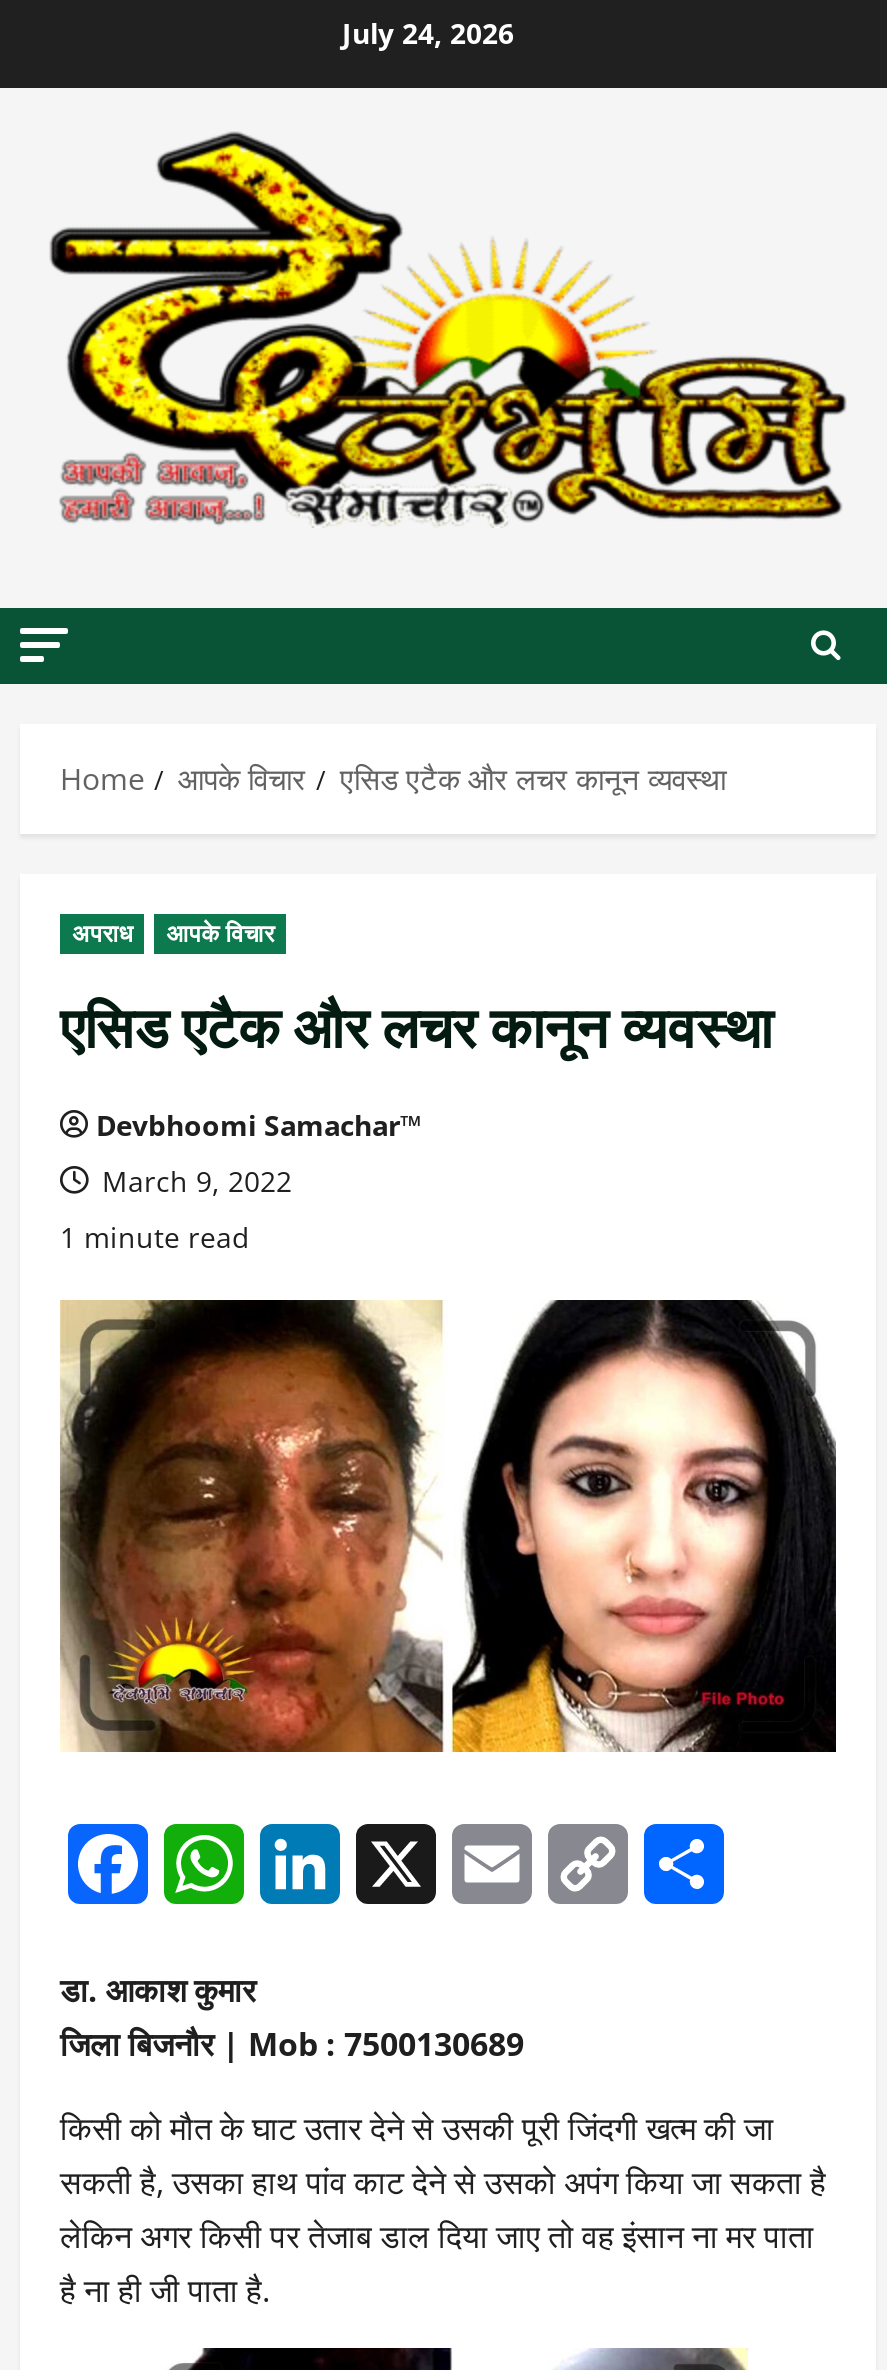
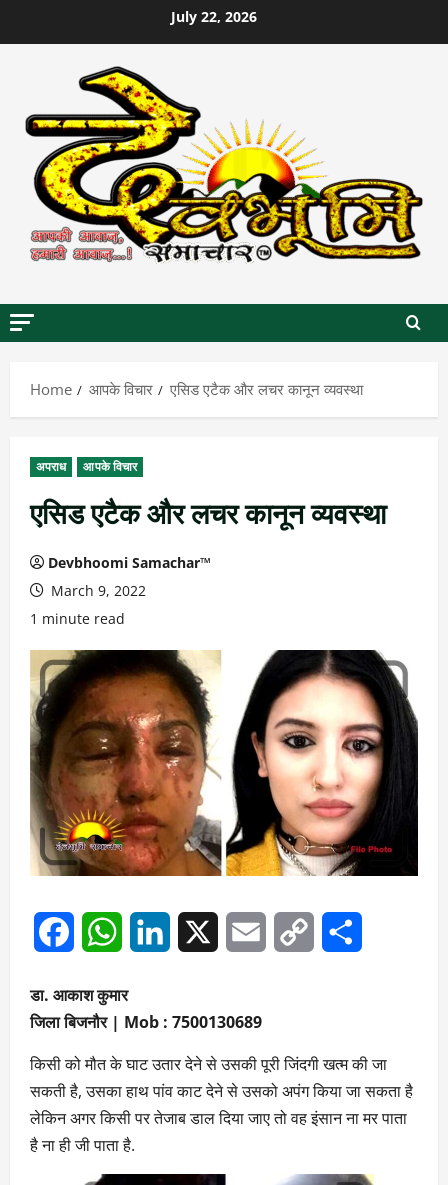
[342,14,514,52] July 24, 2026 -> [171,7,257,26] July 22, 2026

